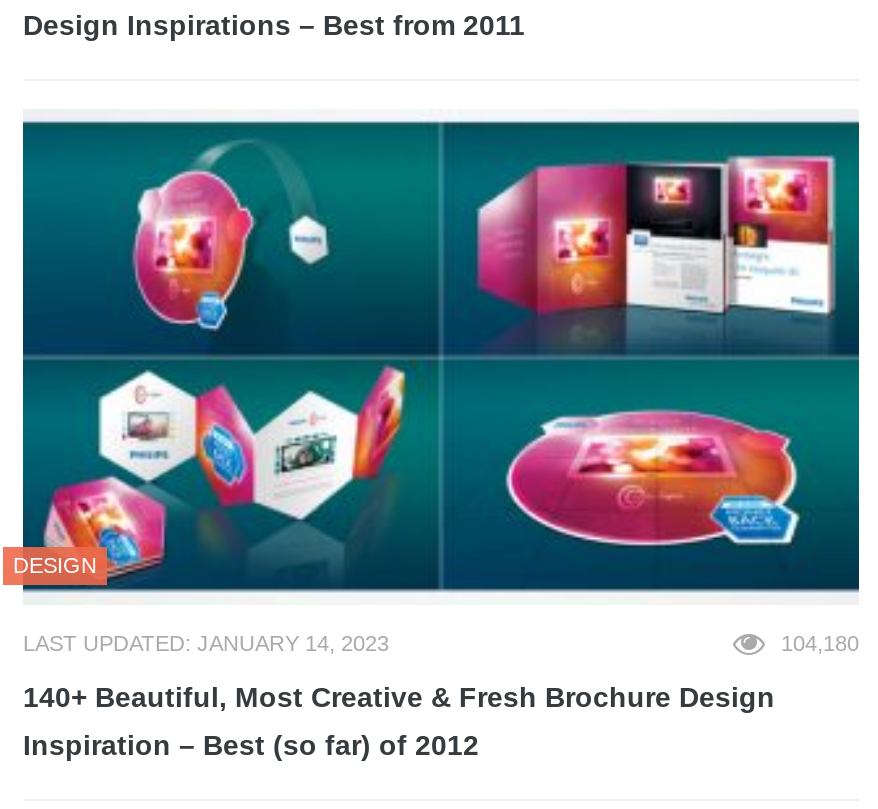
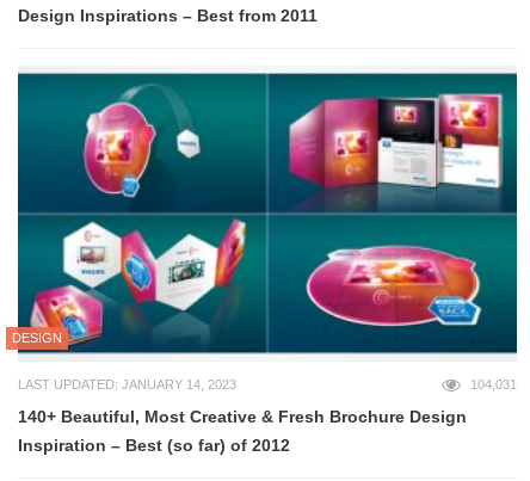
[775,631,859,655] 104,180 -> [467,377,517,392] 104,031

